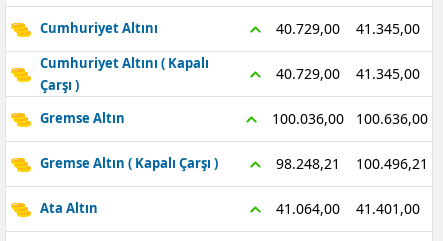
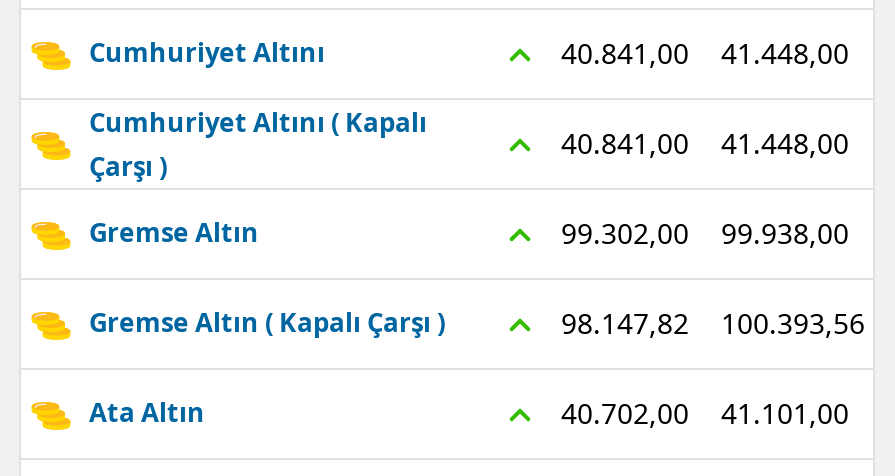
[276,19,340,38] 40.729,00 -> [561,34,689,72] 40.841,00
[356,19,420,38] 41.345,00 -> [721,34,849,72] 41.448,00
[276,64,340,83] 40.729,00 -> [561,124,689,162] 40.841,00
[356,64,420,83] 41.345,00 -> [721,124,849,162] 41.448,00
[272,109,344,128] 100.036,00 -> [561,214,689,252] 99.302,00
[356,109,428,128] 100.636,00 -> [721,214,849,252] 99.938,00
[276,154,340,173] 98.248,21 -> [561,304,689,342] 98.147,82
[356,154,428,173] 100.496,21 -> [721,304,865,342] 100.393,56
[276,199,340,218] 41.064,00 -> [561,394,689,432] 40.702,00
[356,199,420,218] 41.401,00 -> [721,394,849,432] 41.101,00

